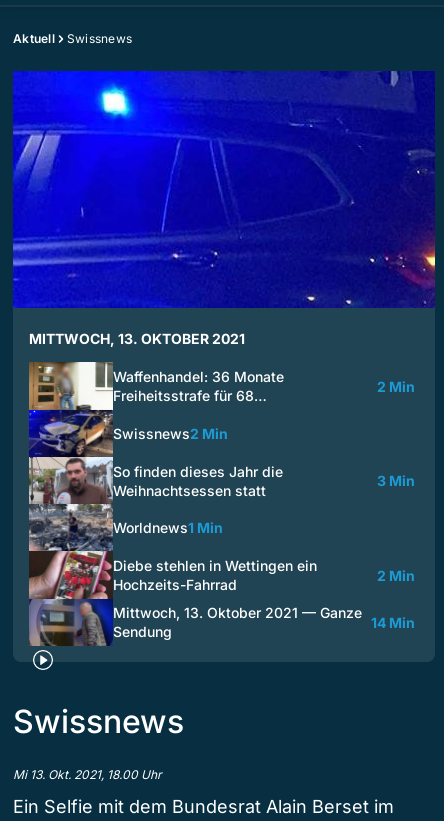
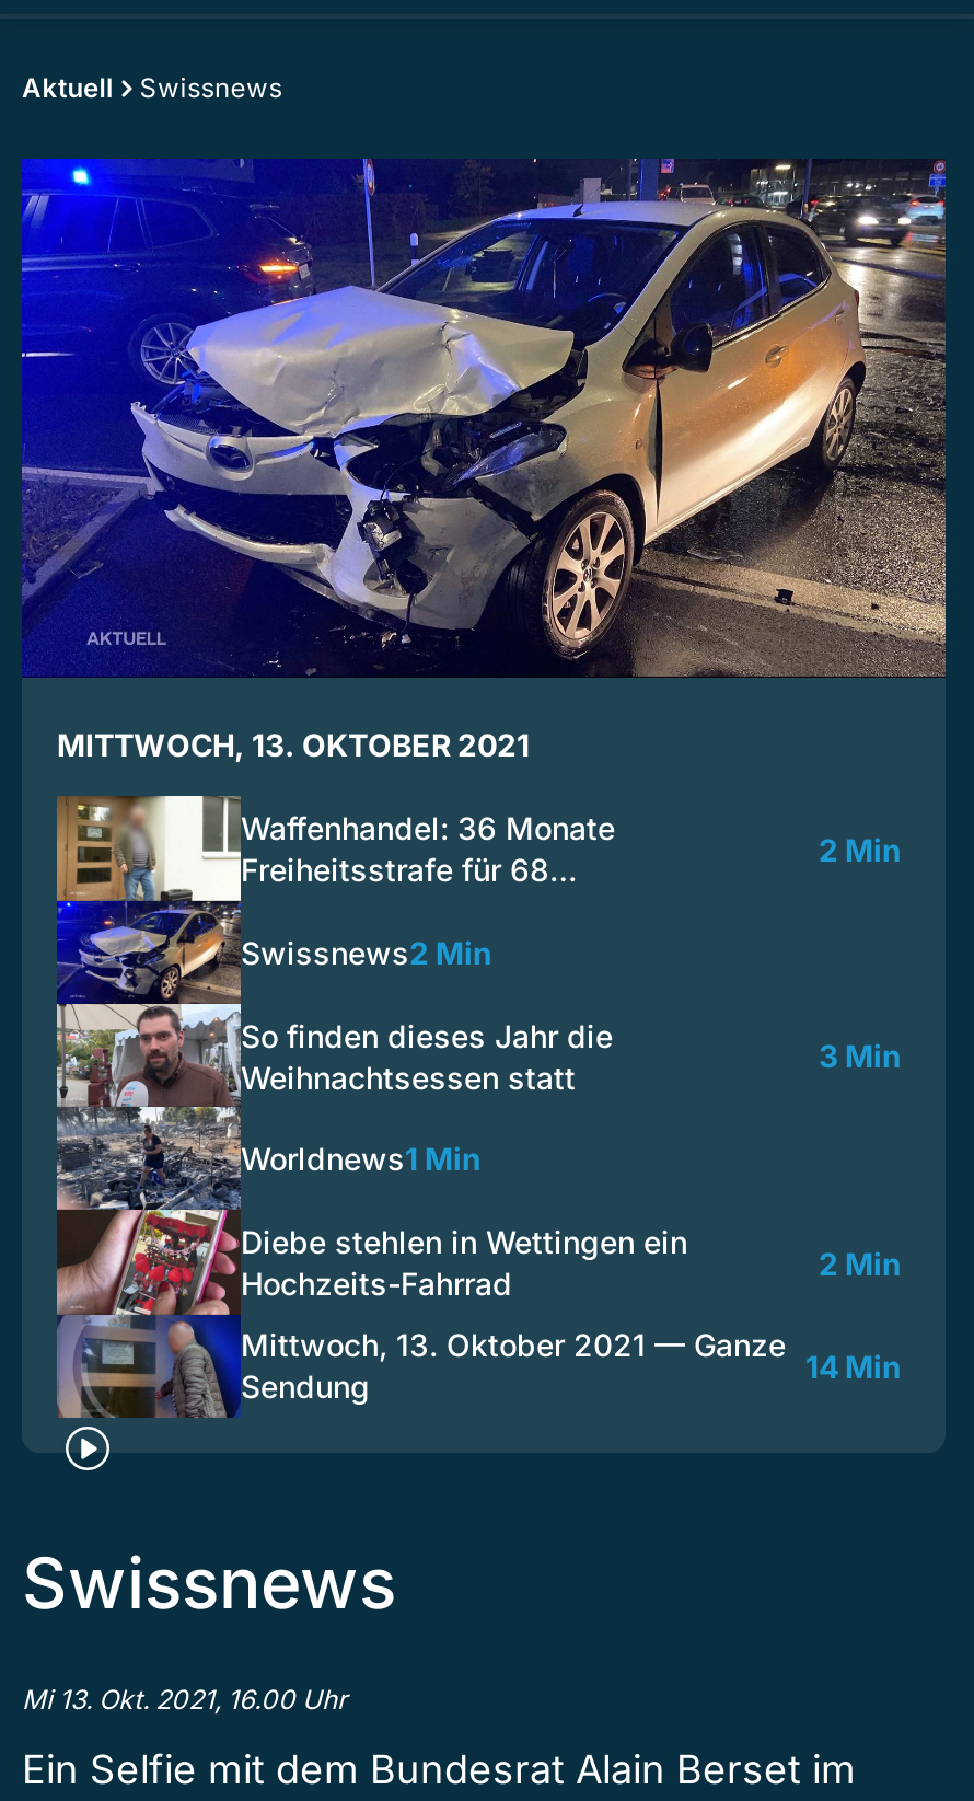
[12,70,435,309] [image] -> [20,159,948,678] [image]
[13,767,162,782] Mi 13. Okt. 2021, 18.00 Uhr -> [22,1683,348,1715] Mi 13. Okt. 2021, 16.00 Uhr

